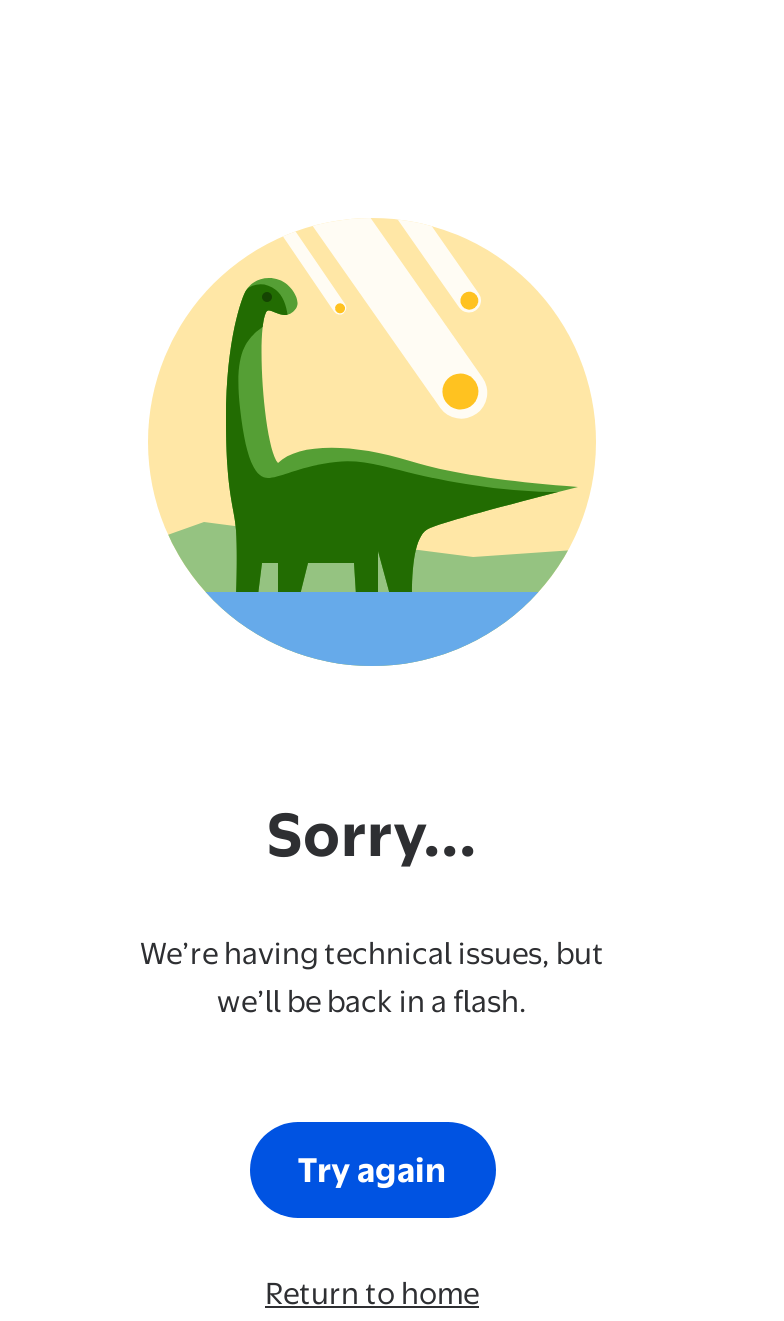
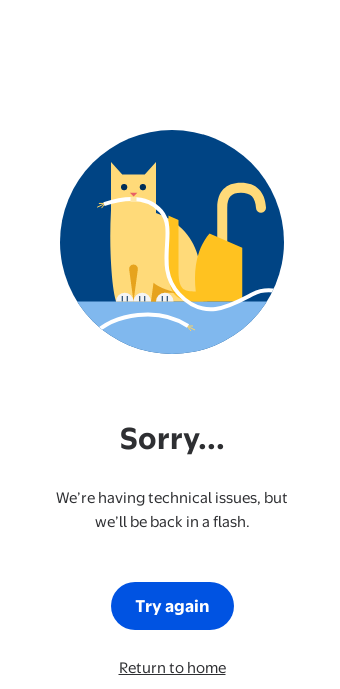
[148,218,596,620] [image] -> [59,129,285,332] [image]

